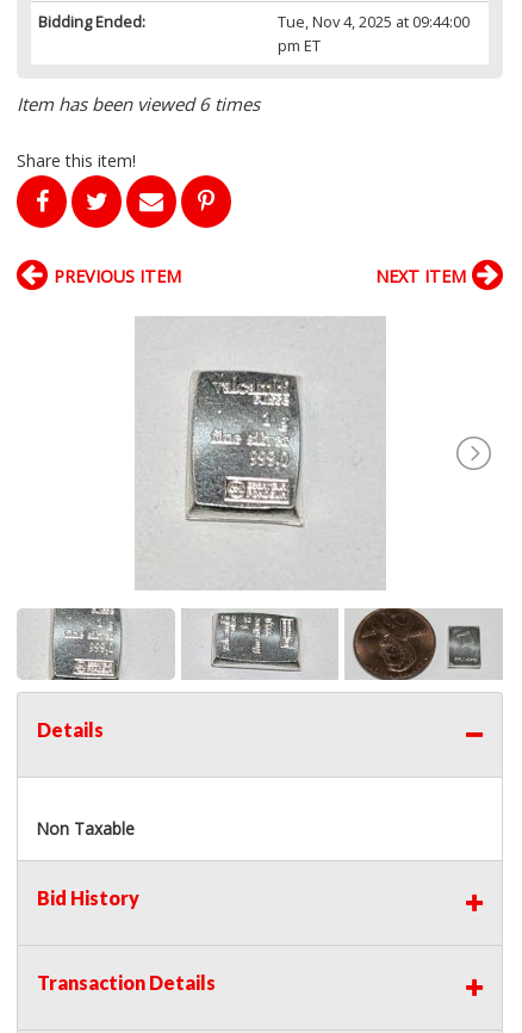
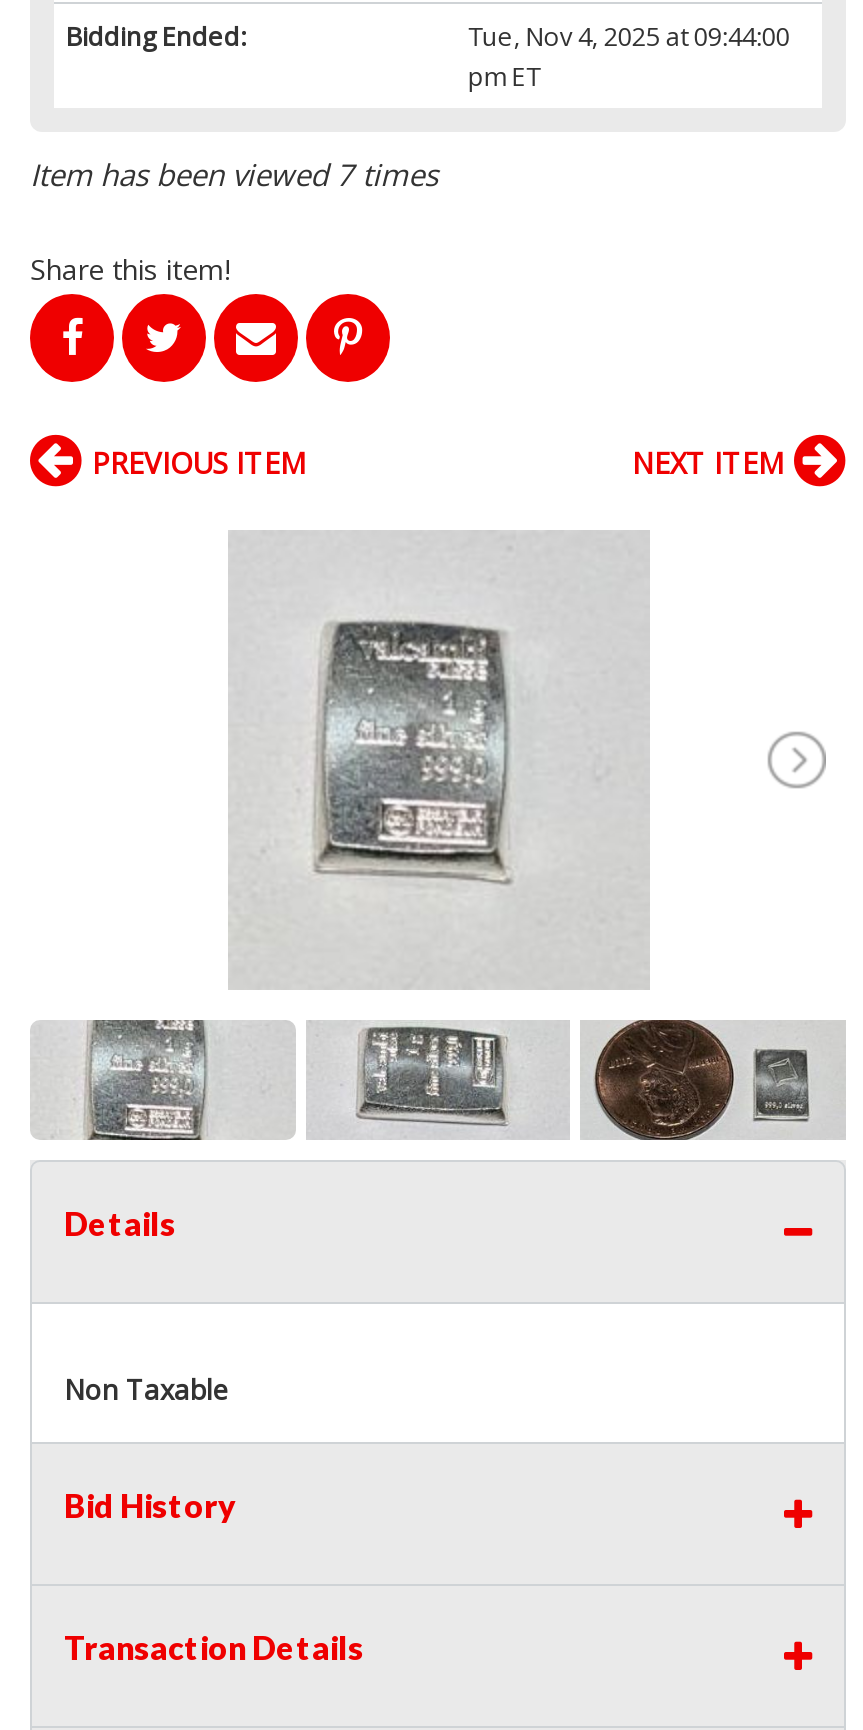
[17,92,260,116] Item has been viewed 6 times -> [30,154,438,194] Item has been viewed 7 times

